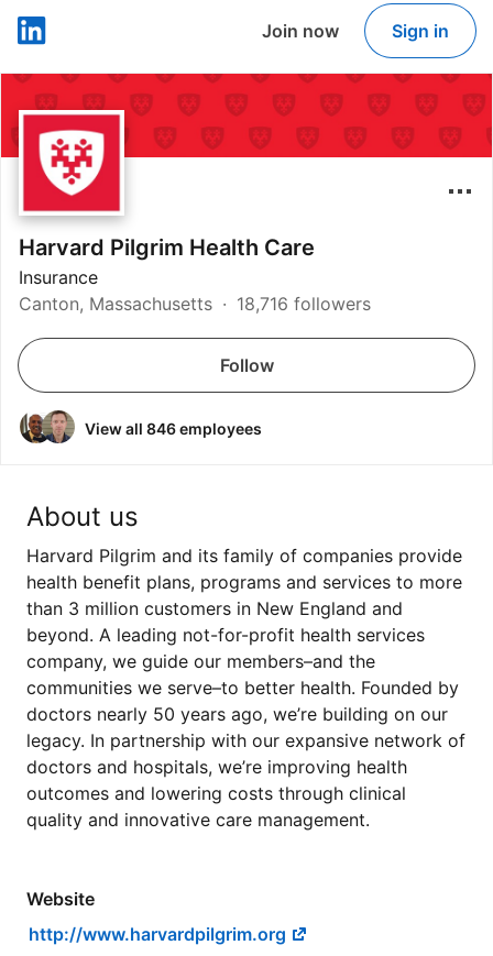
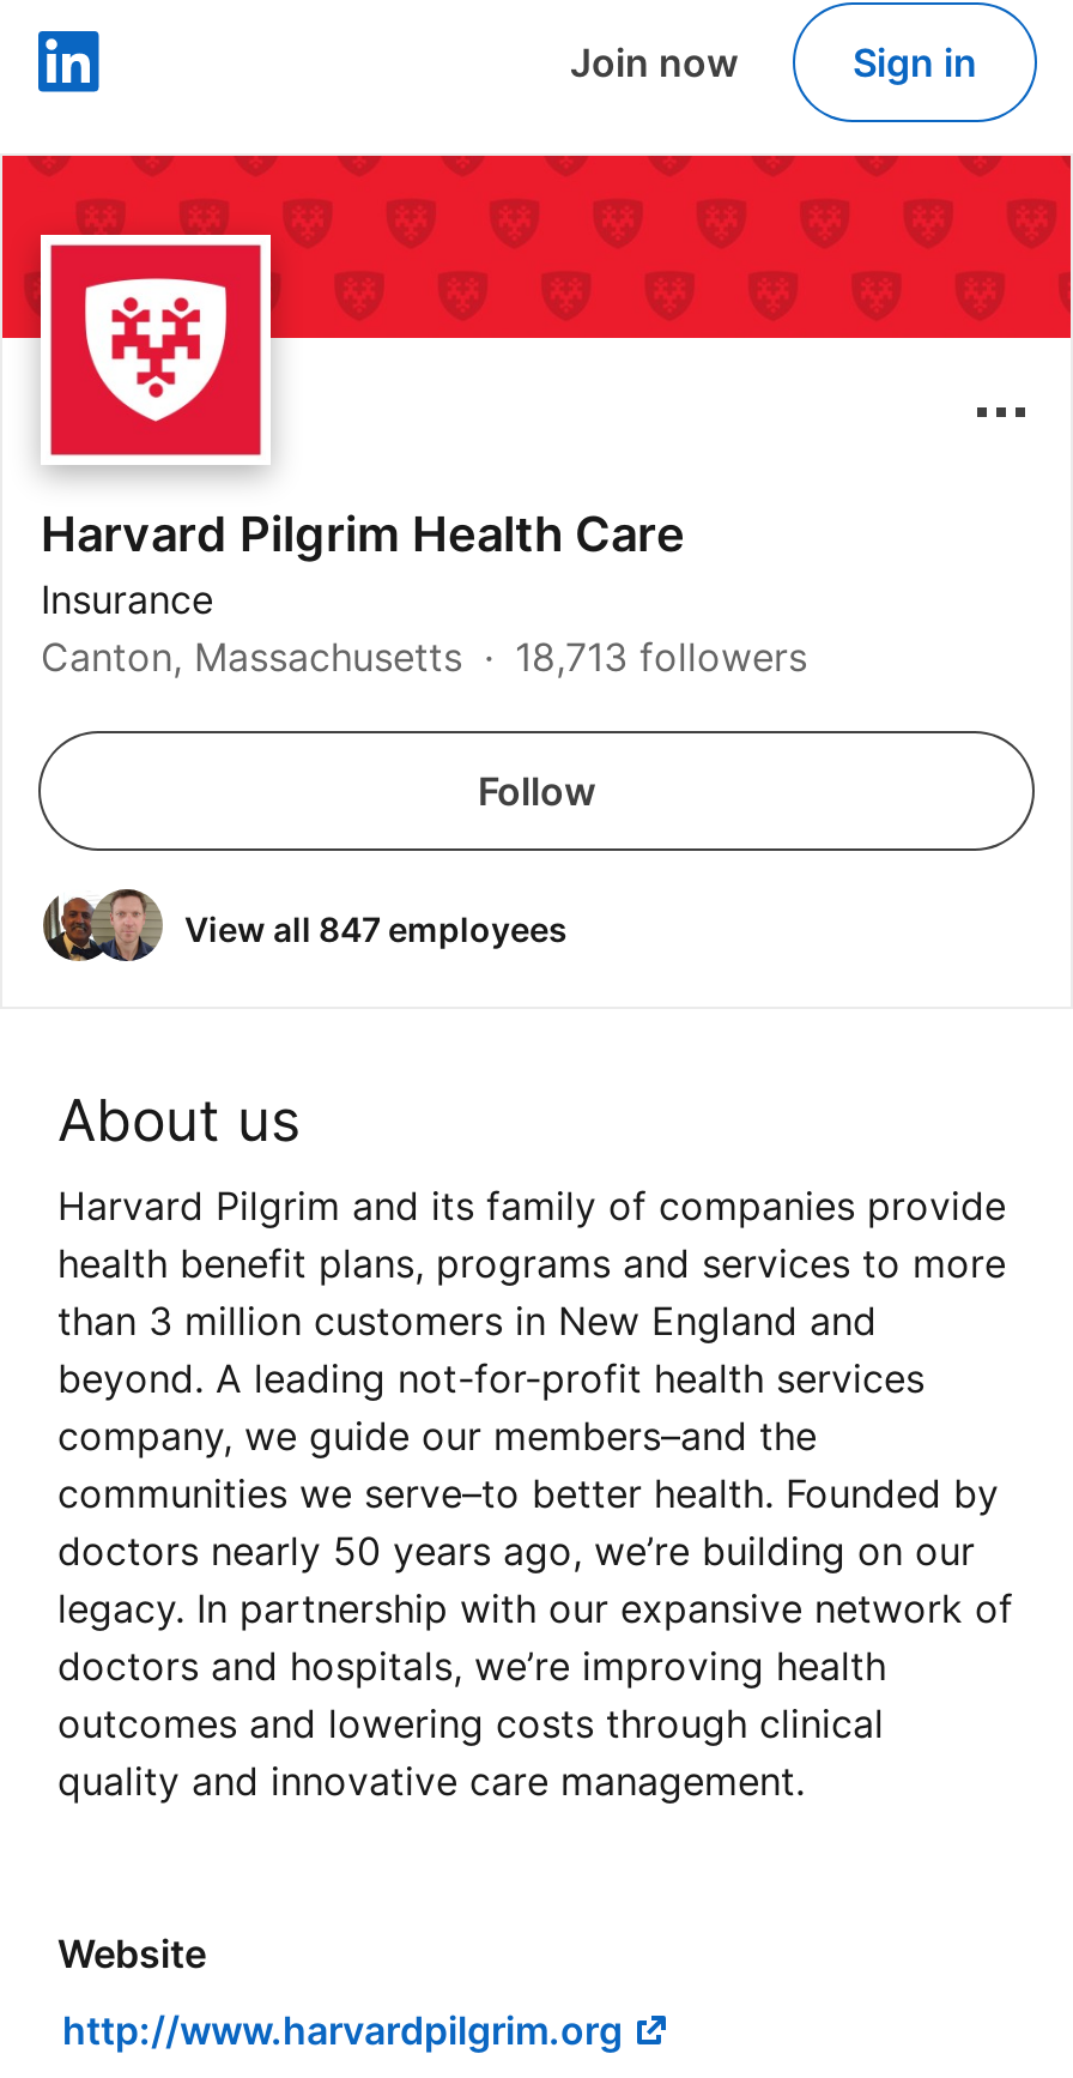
[19,293,371,315] Canton, Massachusetts 18,716 followers -> [41,633,807,681] Canton, Massachusetts 18,713 followers
[85,419,262,437] View all 846 employees -> [184,907,568,948] View all 847 employees

